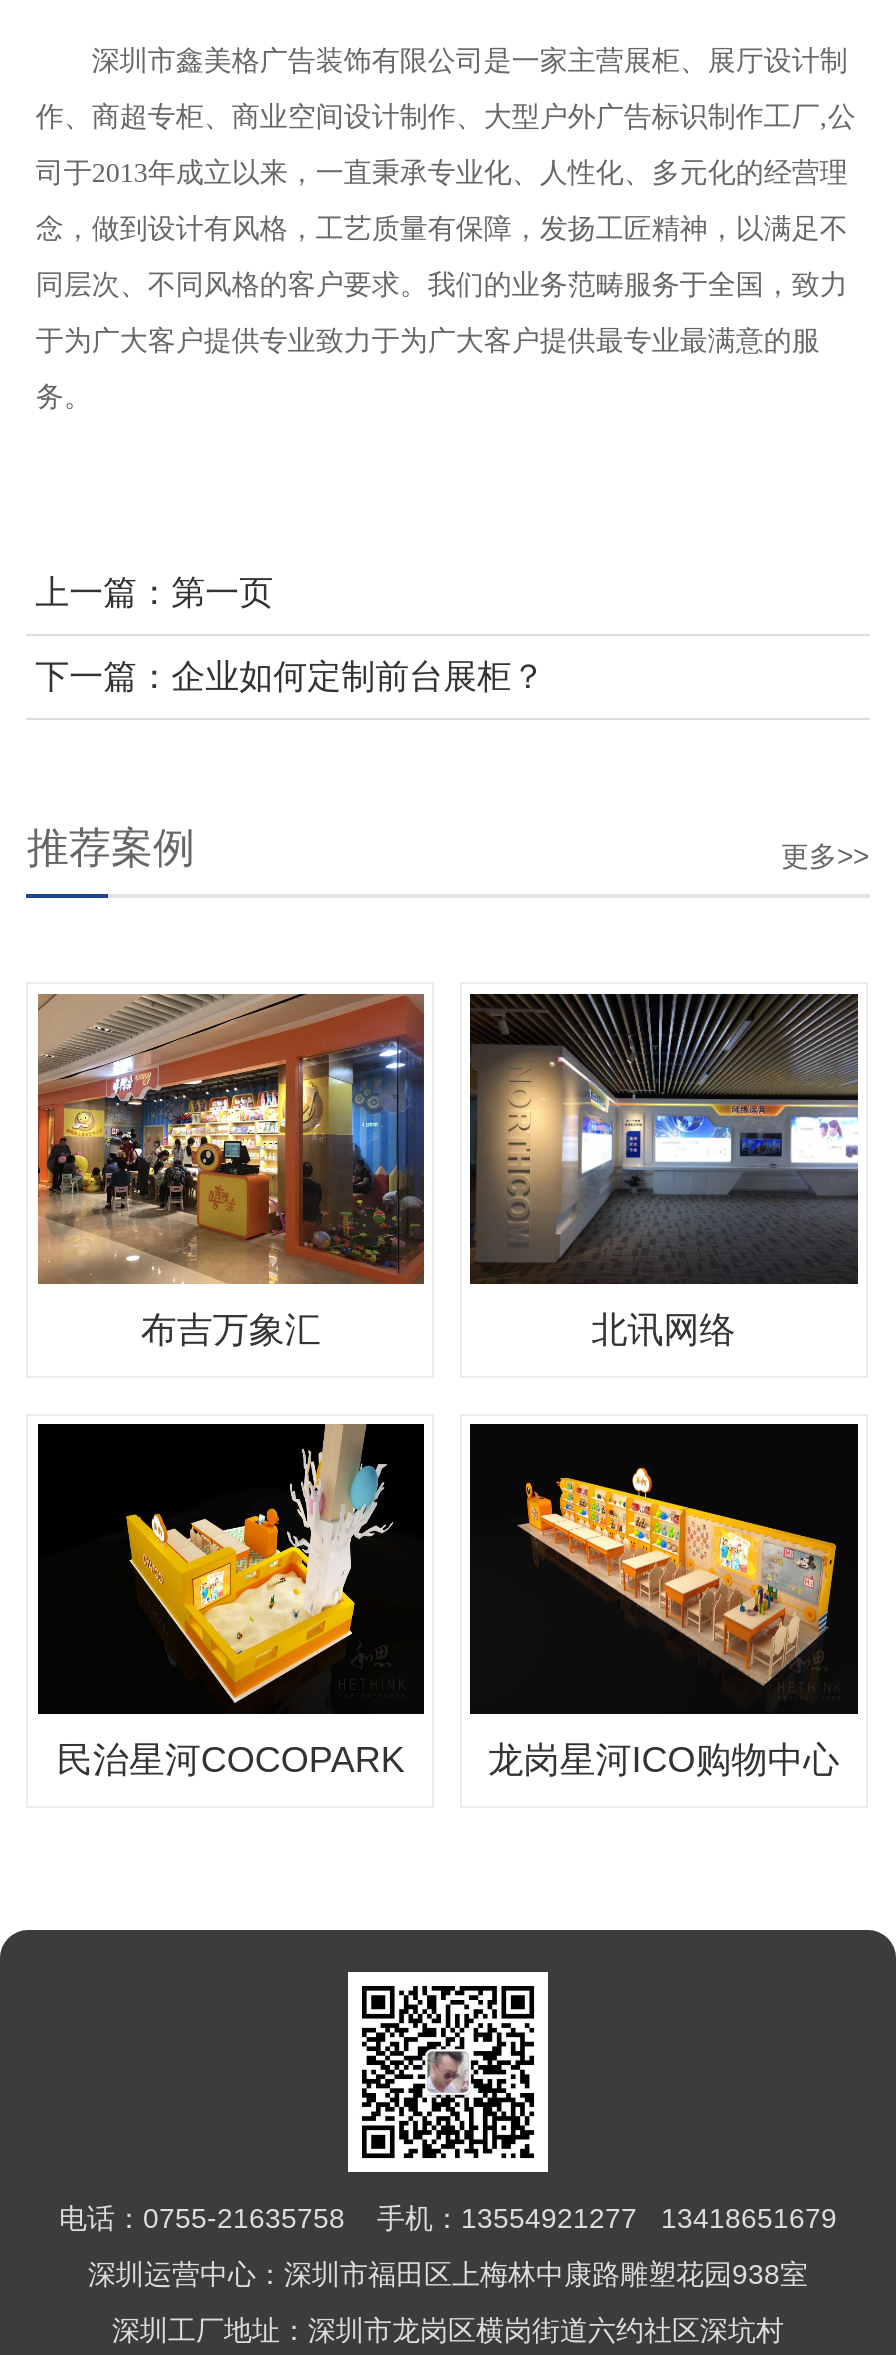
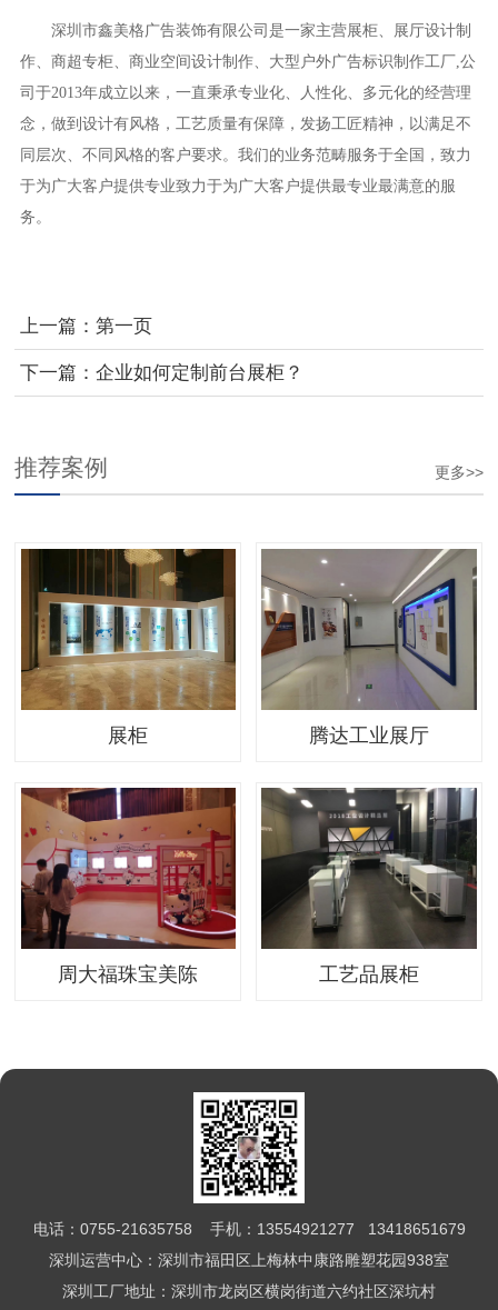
[36,992,736,1349] [image] | 布吉万象汇 | 北讯网络 -> [20,548,429,746] [image] | 展柜 | 腾达工业展厅
[470,992,858,1286] [image] -> [260,548,478,711] [image]
[36,1422,840,1780] [image] | 民治星河COCOPARK | 龙岗星河ICO购物中心 -> [20,787,419,986] [image] | 周大福珠宝美陈 | 工艺品展柜
[468,1422,858,1714] [image] -> [260,787,478,950] [image]

